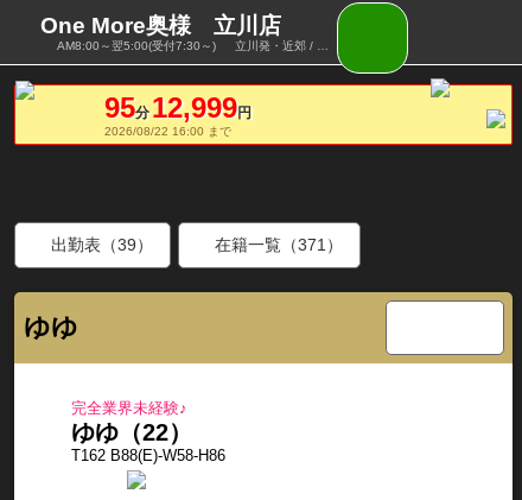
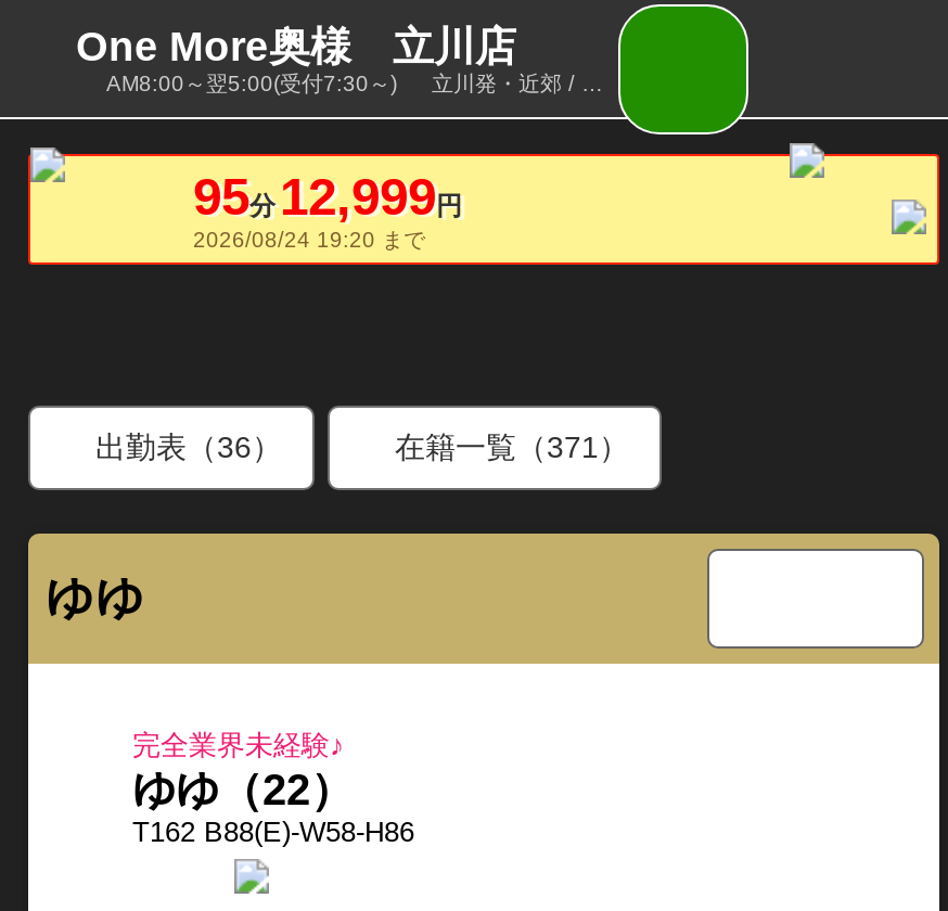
[104,125,231,138] 2026/08/22 16:00 まで -> [193,228,425,252] 2026/08/24 19:20 まで
[51,235,153,254] 出勤表（39） -> [95,429,282,464] 出勤表（36）

